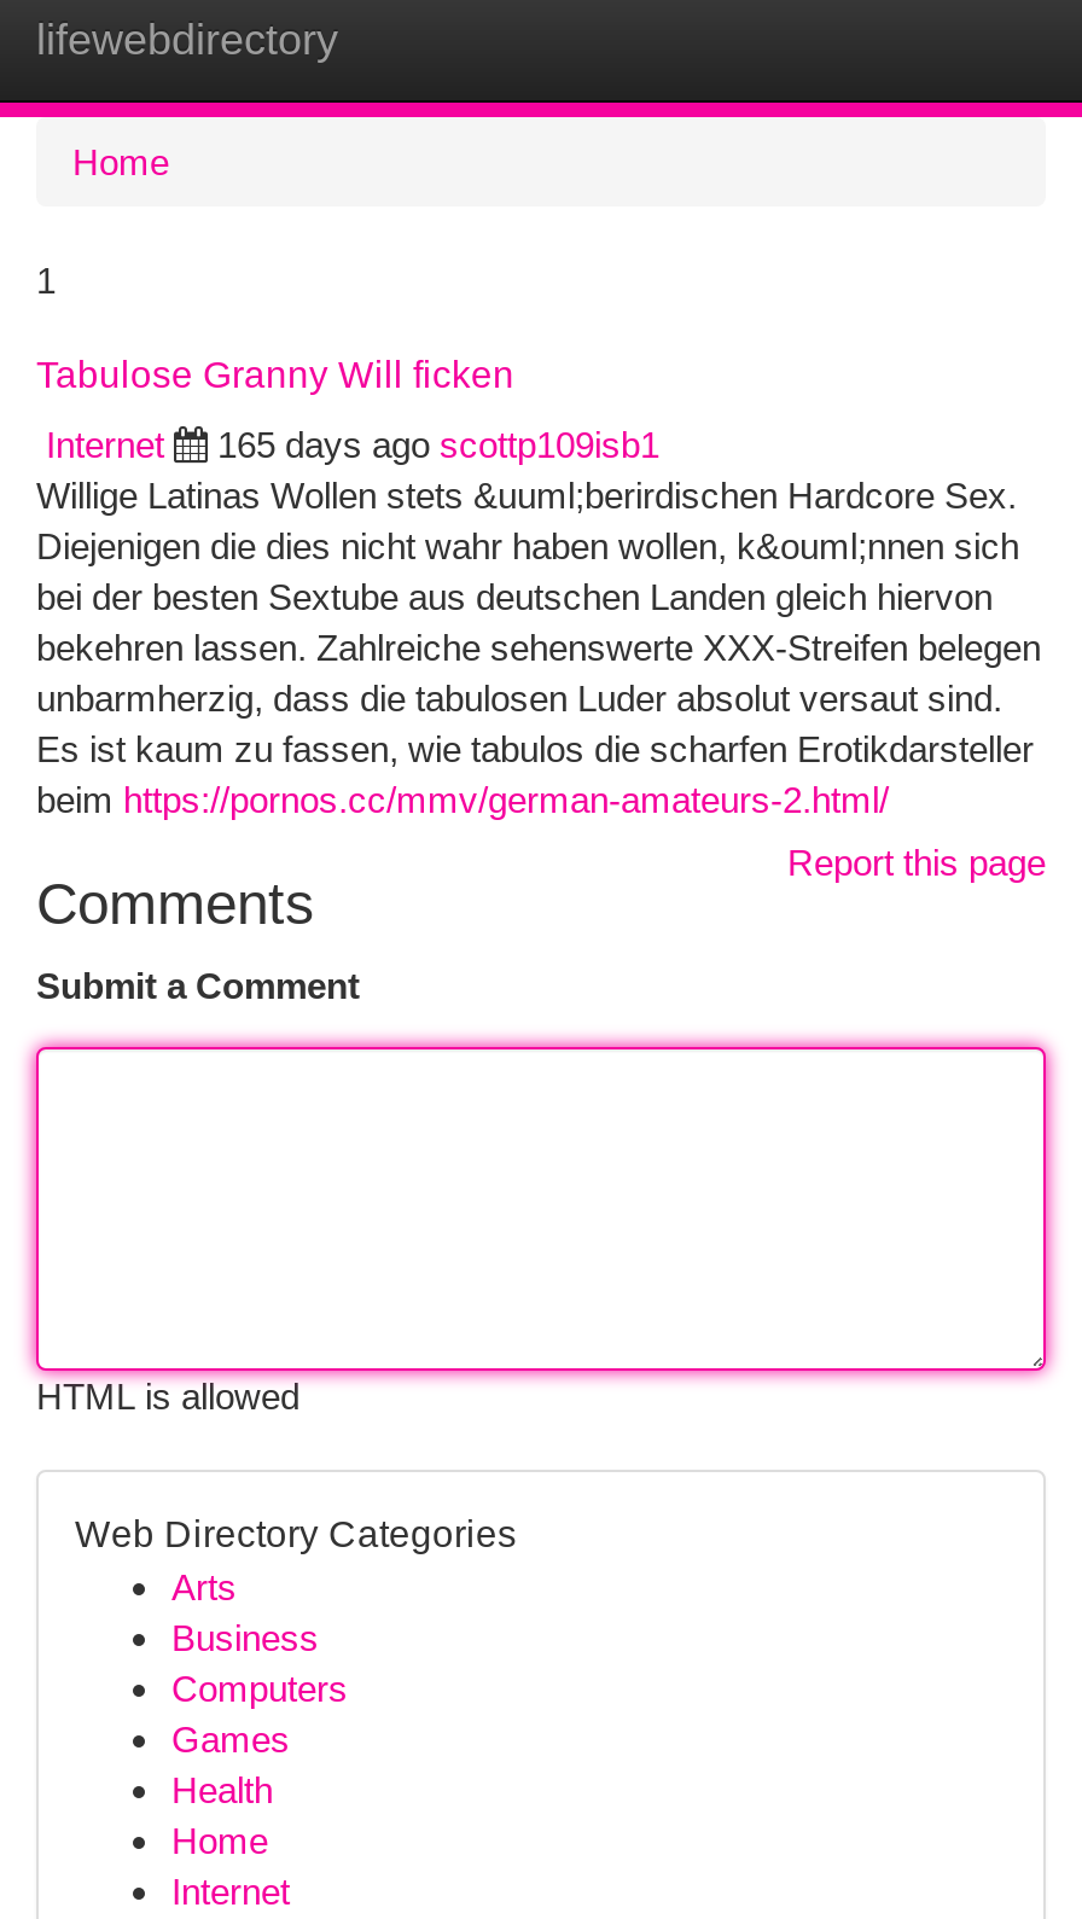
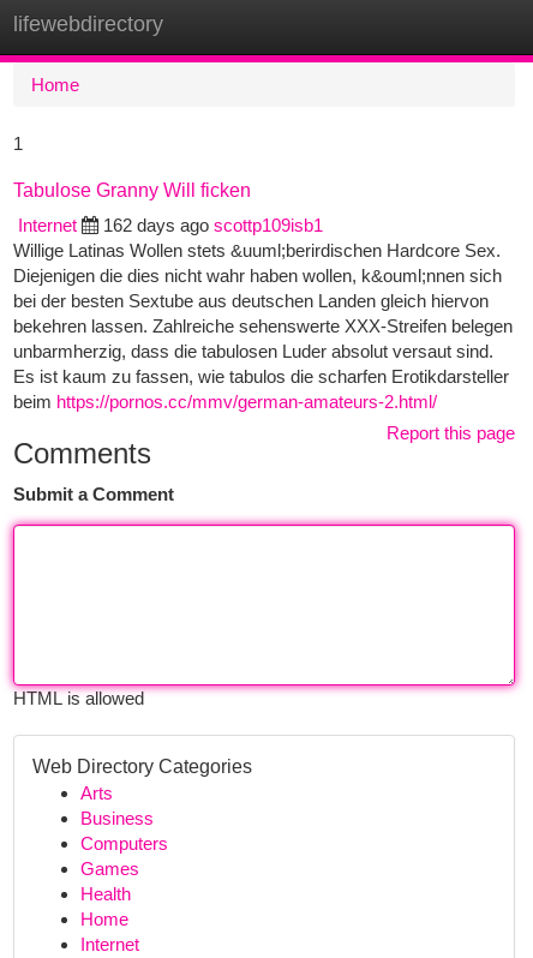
[217,424,659,465] 165 days ago scottp109isb1 -> [103,215,323,235] 162 days ago scottp109isb1

